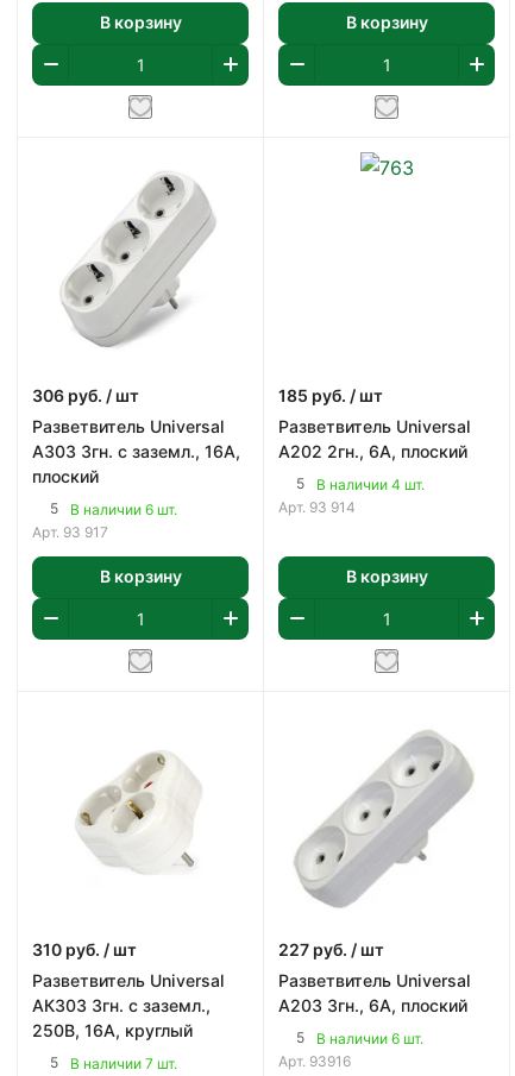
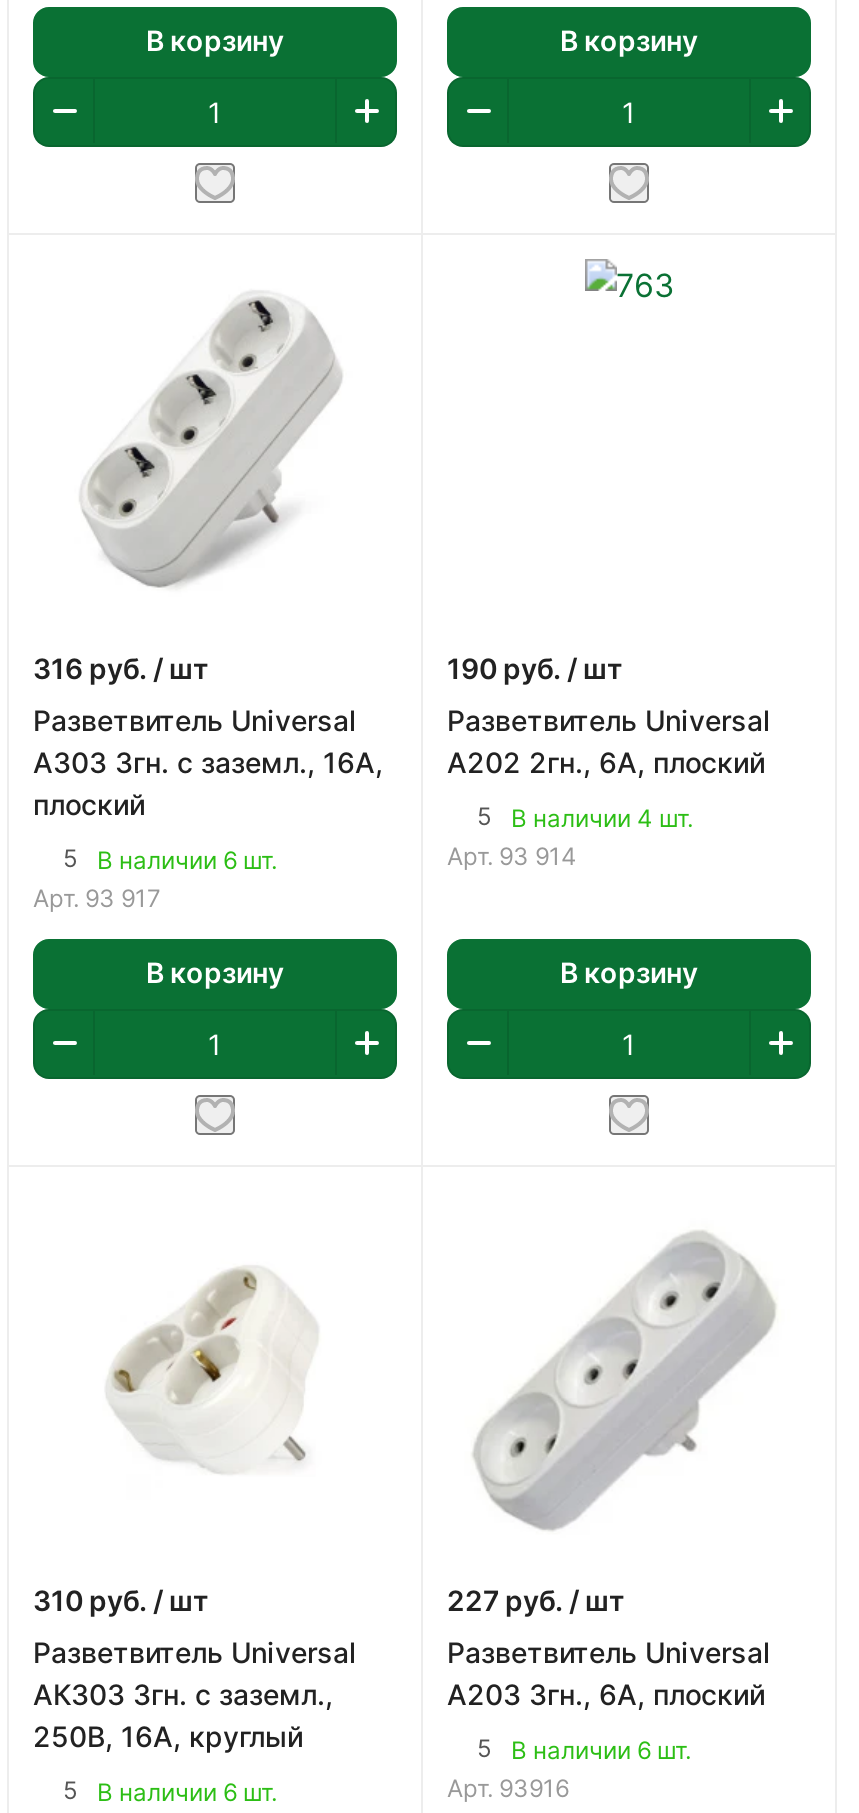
[32,385,139,405] 306 руб. / шт -> [33,650,209,684] 316 руб. / шт
[278,385,383,405] 185 руб. / шт -> [447,650,623,684] 190 руб. / шт
[50,1054,177,1072] 5 В наличии 7 шт. -> [63,1775,277,1806] 5 В наличии 6 шт.

